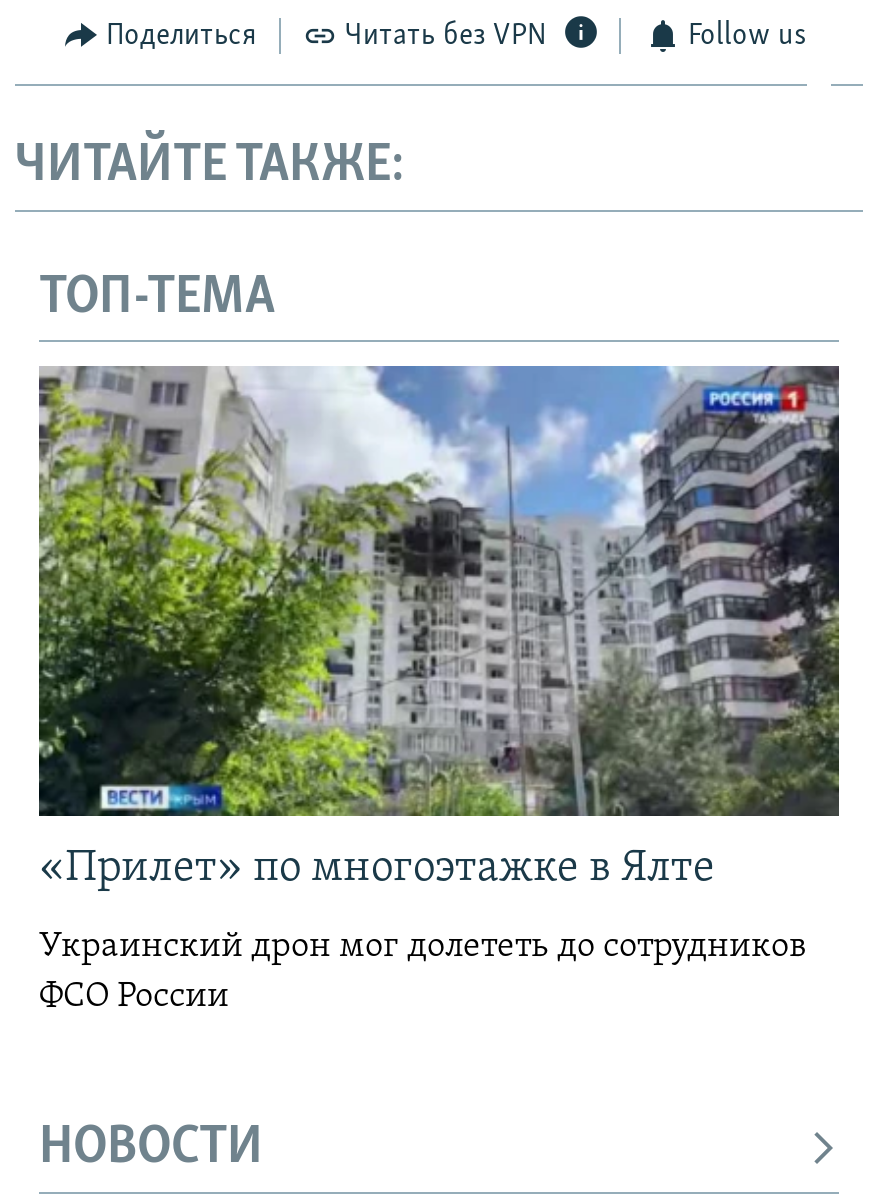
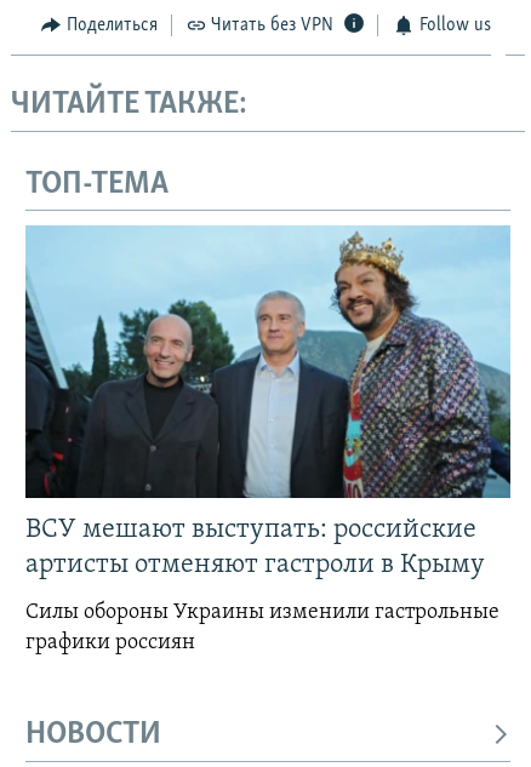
[37,364,841,893] [image] | «Прилет» по многоэтажке в Ялте -> [25,225,512,580] [image] | ВСУ мешают выступать: российские | артисты отменяют гастроли в Крыму
[39,929,807,1017] Украинский дрон мог долететь до сотрудников | ФСО России -> [25,601,499,655] Силы обороны Украины изменили гастрольные | графики россиян

